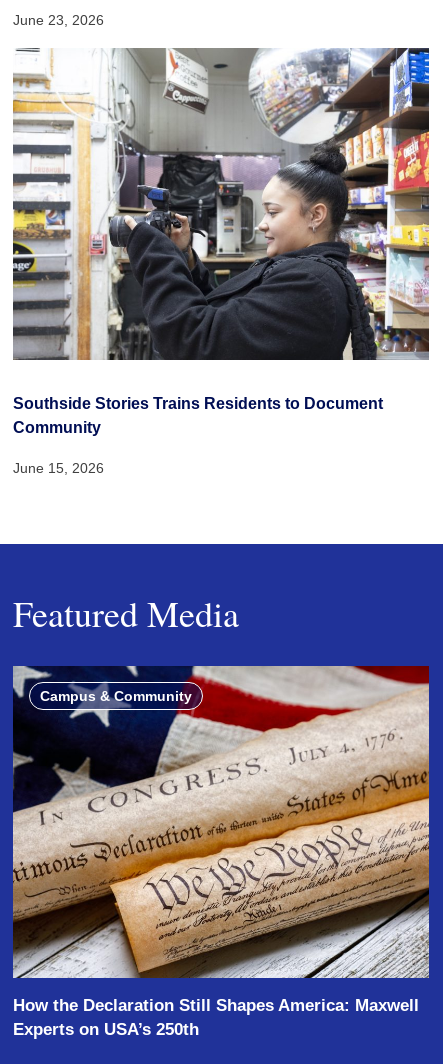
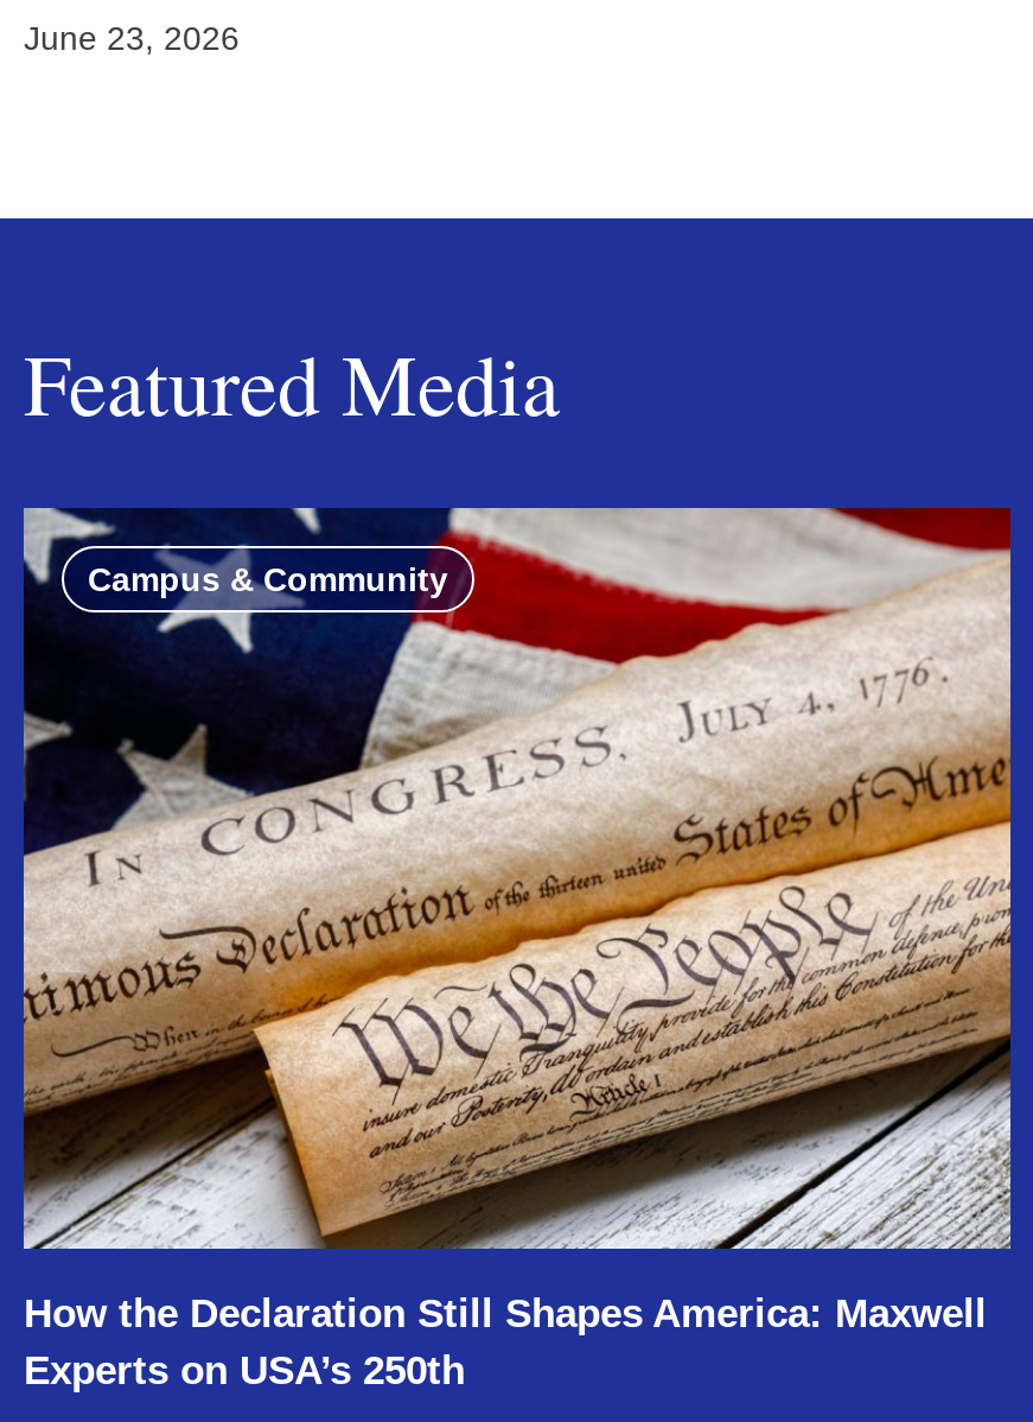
[12,47,430,476] [image] | Southside Stories Trains Residents to Document | Community | June 15, 2026 -> none

